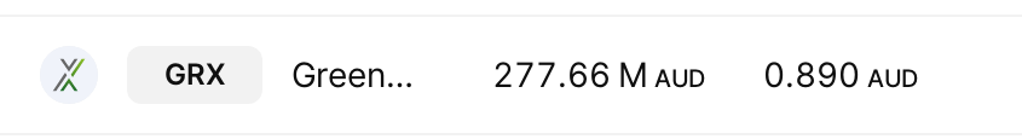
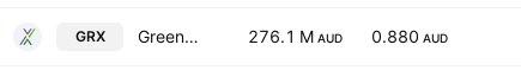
[492,53,705,94] 277.66 M AUD -> [248,26,343,46] 276.1 M AUD
[763,53,918,94] 0.890 AUD -> [371,26,448,46] 0.880 AUD

